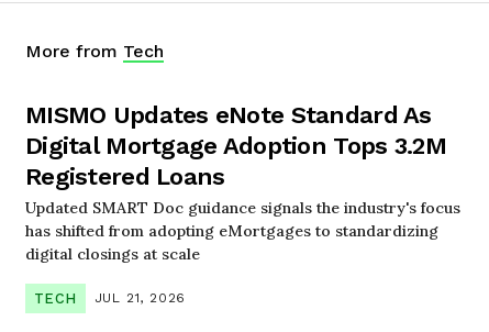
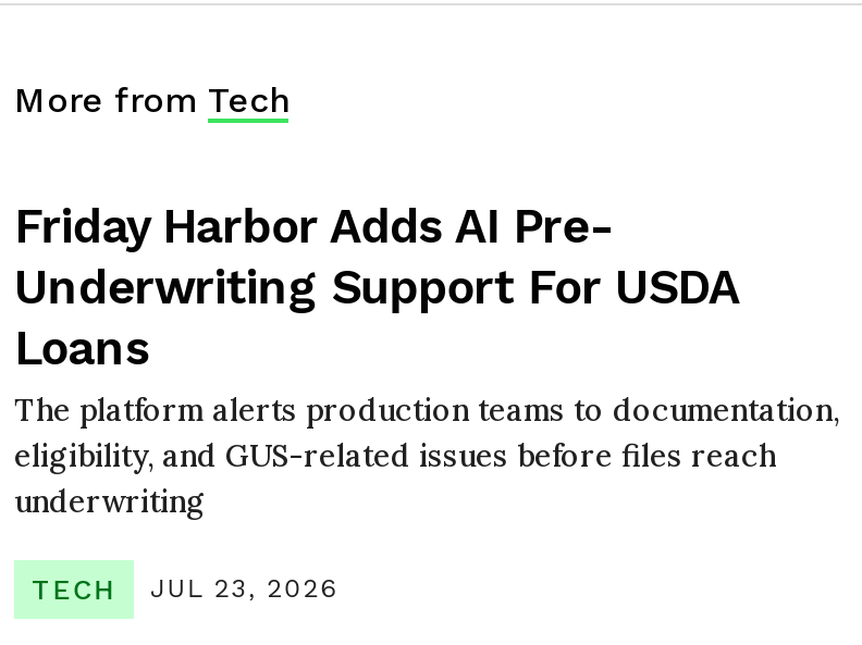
[25,101,460,263] MISMO Updates eNote Standard As | Digital Mortgage Adoption Tops 3.2M | Registered Loans | Updated SMART Doc guidance signals the industry's focus | has shifted from adopting eMortgages to standardizing | digital closings at scale -> [14,198,839,520] Friday Harbor Adds AI Pre- | Underwriting Support For USDA | Loans | The platform alerts production teams to documentation, | eligibility, and GUS-related issues before files reach | underwriting
[34,290,186,306] TECH JUL 21, 2026 -> [32,572,339,605] TECH JUL 23, 2026

